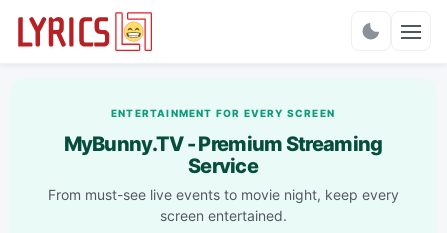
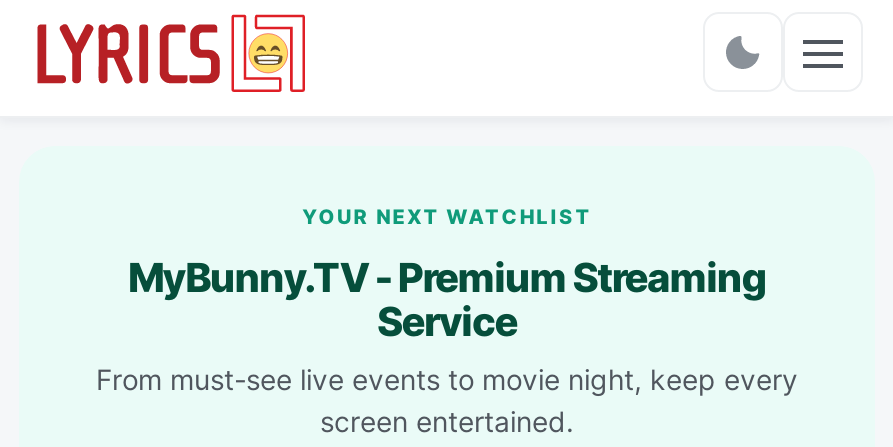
[111,107,335,119] ENTERTAINMENT FOR EVERY SCREEN -> [302,203,592,227] YOUR NEXT WATCHLIST

